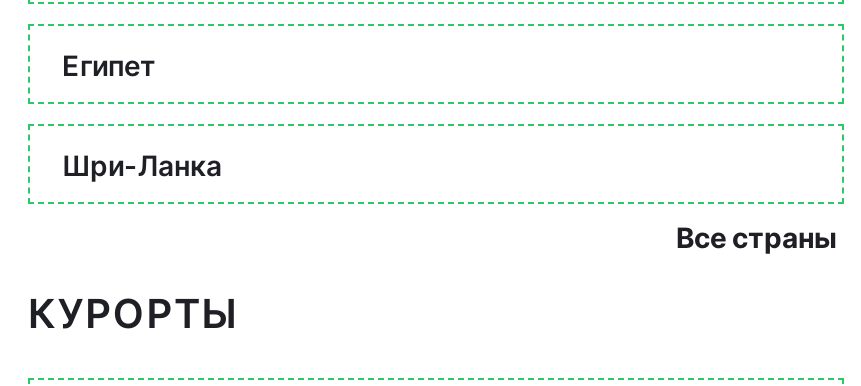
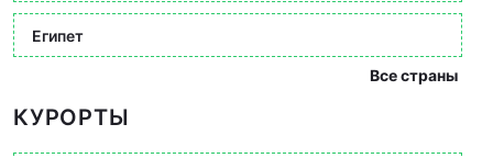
[62,147,222,181] Шри-Ланка -> none

